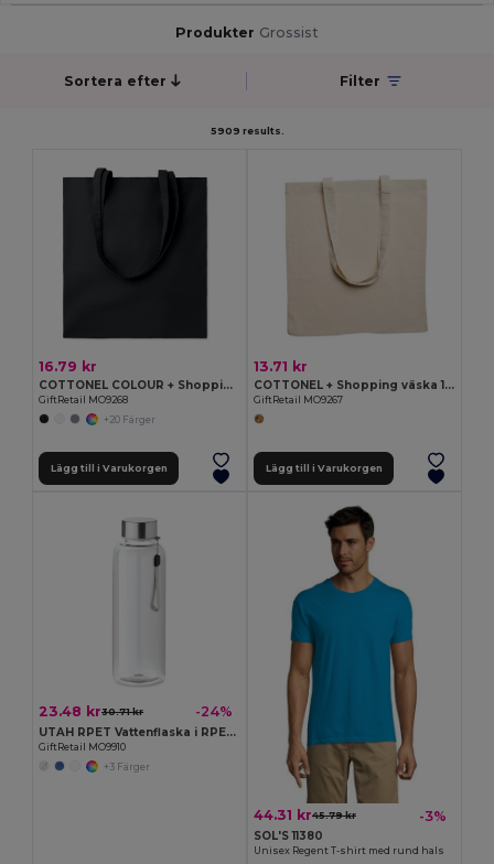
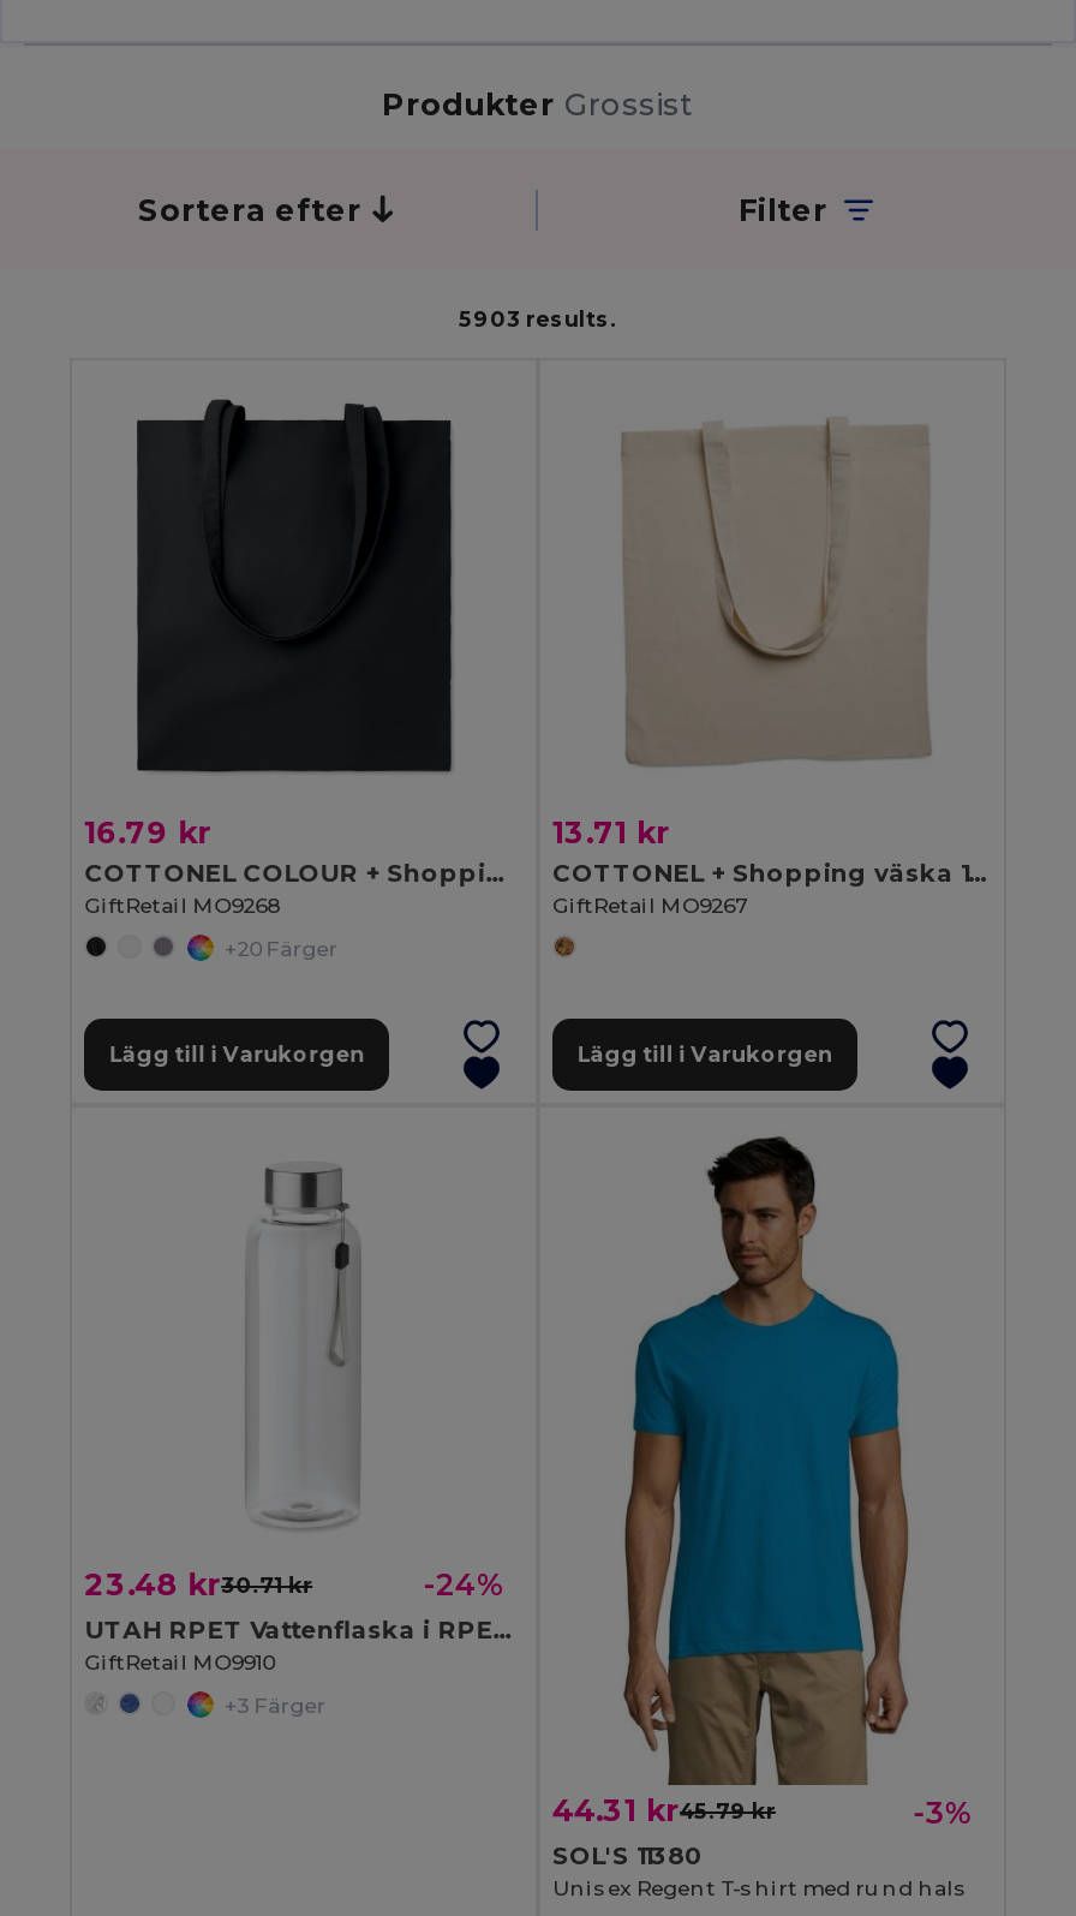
[210,126,284,137] 5909 results. -> [459,308,617,332] 5903 results.

